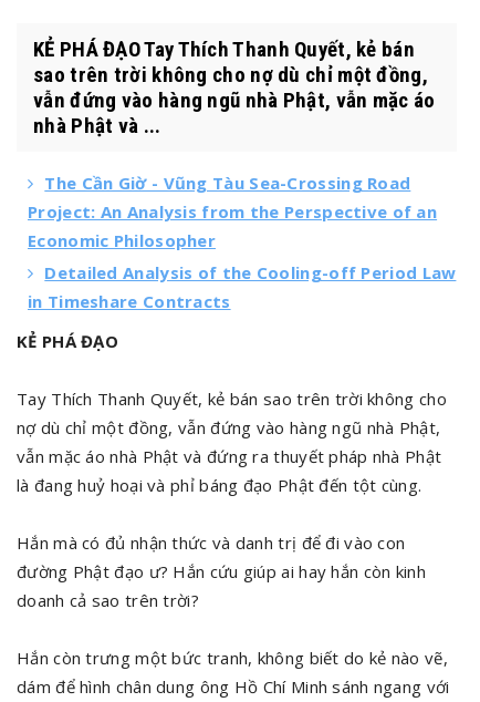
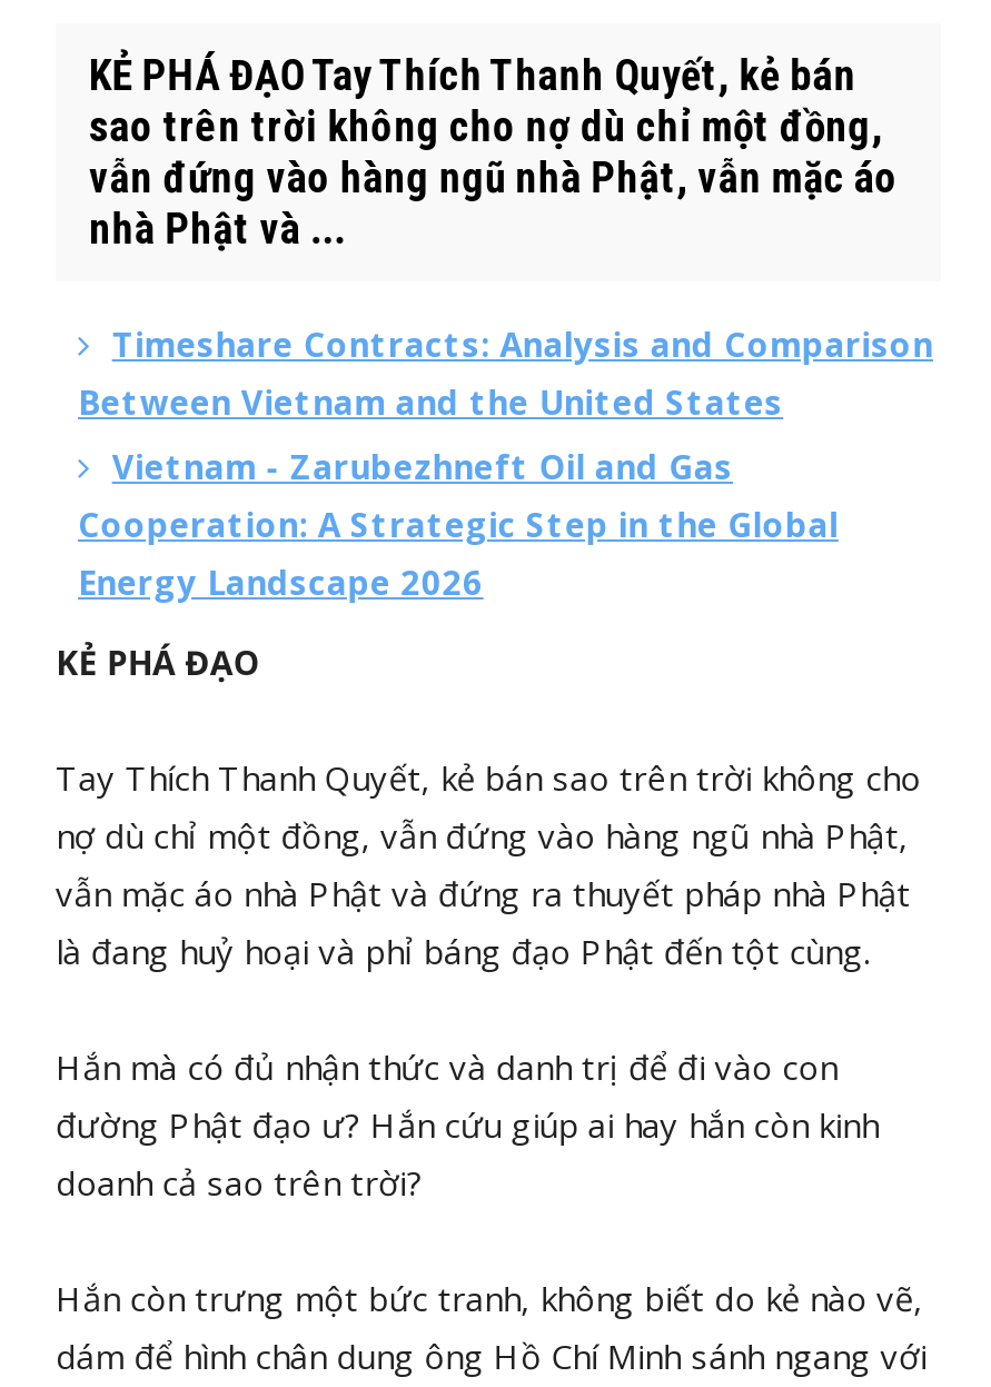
[28,172,456,312] The Cần Giờ - Vũng Tàu Sea-Crossing Road | Project: An Analysis from the Perspective of an | Economic Philosopher | Detailed Analysis of the Cooling-off Period Law | in Timeshare Contracts -> [78,321,933,604] Timeshare Contracts: Analysis and Comparison | Between Vietnam and the United States | Vietnam - Zarubezhneft Oil and Gas | Cooperation: A Strategic Step in the Global | Energy Landscape 2026

